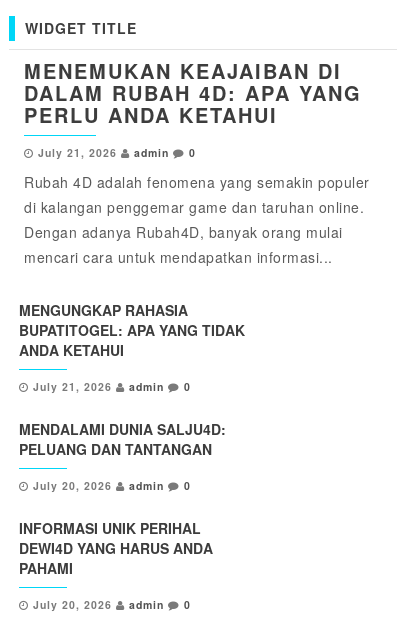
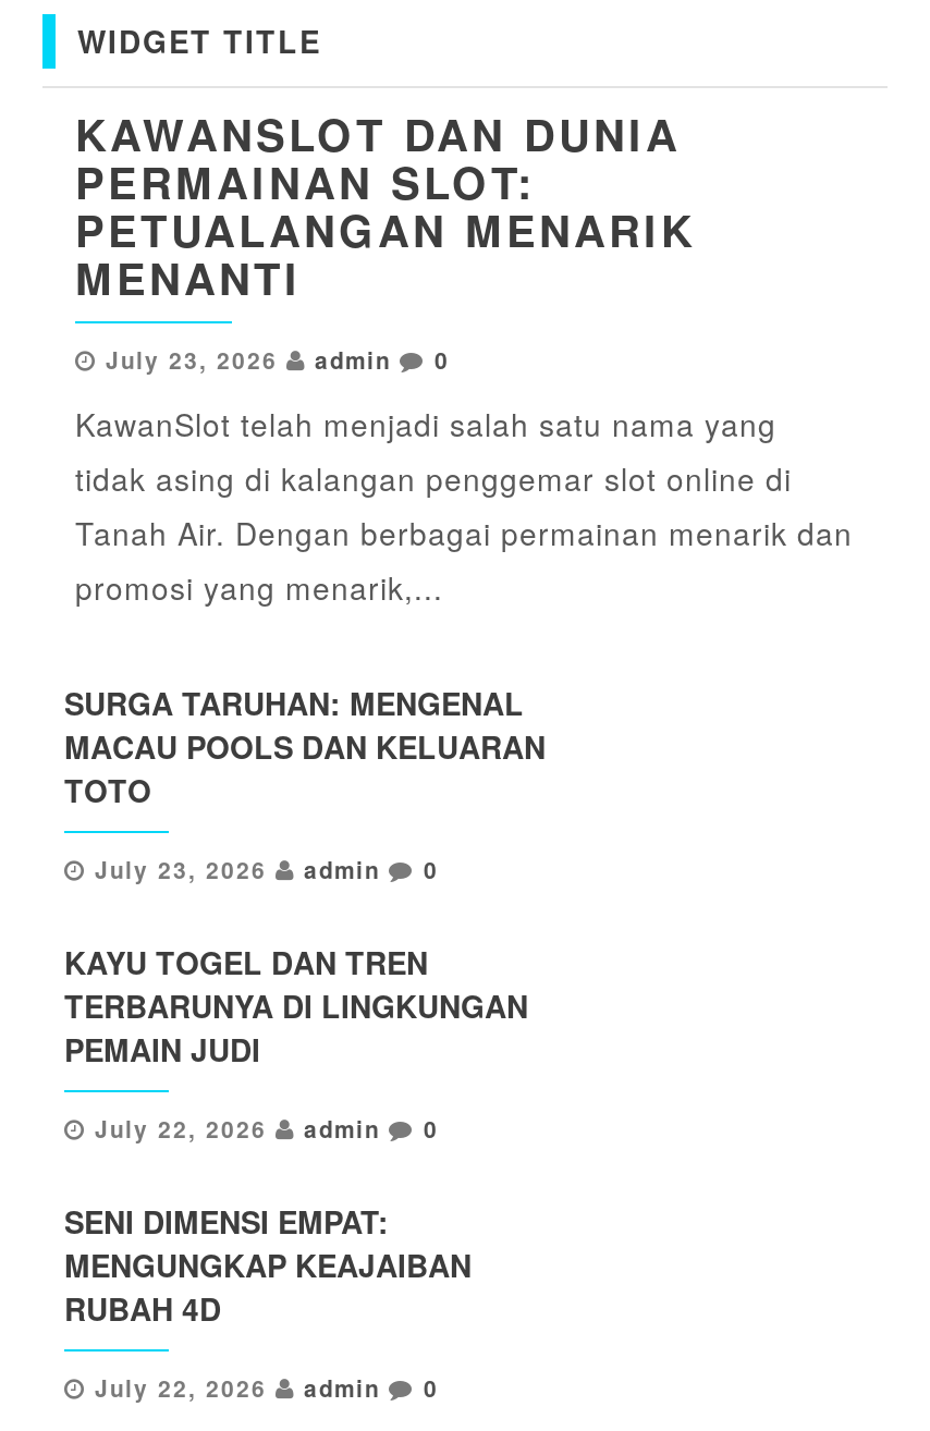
[24,56,362,129] MENEMUKAN KEAJAIBAN DI | DALAM RUBAH 4D: APA YANG | PERLU ANDA KETAHUI -> [75,101,696,308] KAWANSLOT DAN DUNIA | PERMAINAN SLOT: | PETUALANGAN MENARIK | MENANTI
[38,145,196,160] July 21, 2026 admin 0 -> [106,343,450,376] July 23, 2026 admin 0
[24,172,369,267] Rubah 4D adalah fenomena yang semakin populer | di kalangan penggemar game dan taruhan online. | Dengan adanya Rubah4D, banyak orang mulai | mencari cara untuk mendapatkan informasi... -> [75,402,853,609] KawanSlot telah menjadi salah satu nama yang | tidak asing di kalangan penggemar slot online di | Tanah Air. Dengan berbagai permainan menarik dan | promosi yang menarik,...
[19,300,245,360] MENGUNGKAP RAHASIA | BUPATITOGEL: APA YANG TIDAK | ANDA KETAHUI -> [64,681,546,811] SURGA TARUHAN: MENGENAL | MACAU POOLS DAN KELUARAN | TOTO
[33,379,191,394] July 21, 2026 admin 0 -> [95,853,439,885] July 23, 2026 admin 0
[19,419,226,459] MENDALAMI DUNIA SALJU4D: | PELUANG DAN TANTANGAN -> [64,940,528,1071] KAYU TOGEL DAN TREN | TERBARUNYA DI LINGKUNGAN | PEMAIN JUDI
[33,478,191,493] July 20, 2026 admin 0 -> [95,1112,439,1145] July 22, 2026 admin 0
[19,518,213,578] INFORMASI UNIK PERIHAL | DEWI4D YANG HARUS ANDA | PAHAMI -> [64,1199,472,1330] SENI DIMENSI EMPAT: | MENGUNGKAP KEAJAIBAN | RUBAH 4D
[33,597,191,612] July 20, 2026 admin 0 -> [95,1371,439,1404] July 22, 2026 admin 0

